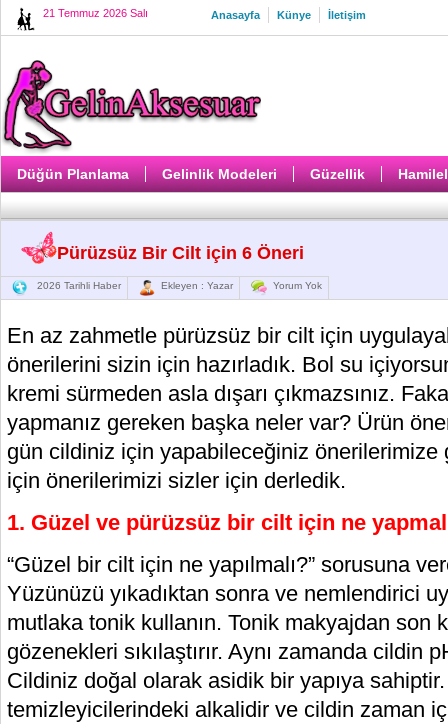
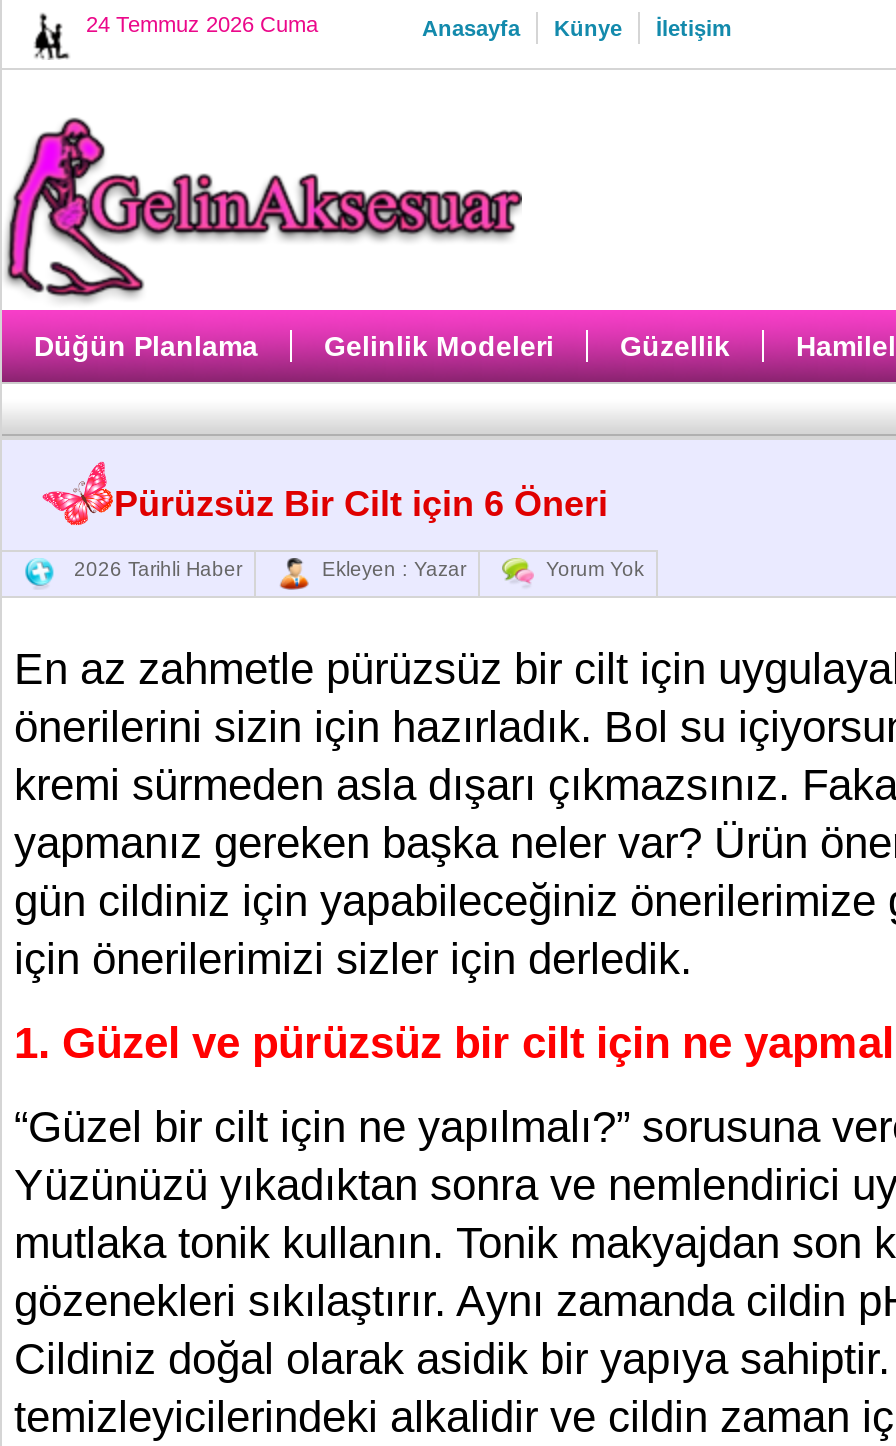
[43,7,148,19] 21 Temmuz 2026 Salı -> [86,12,318,36] 24 Temmuz 2026 Cuma

